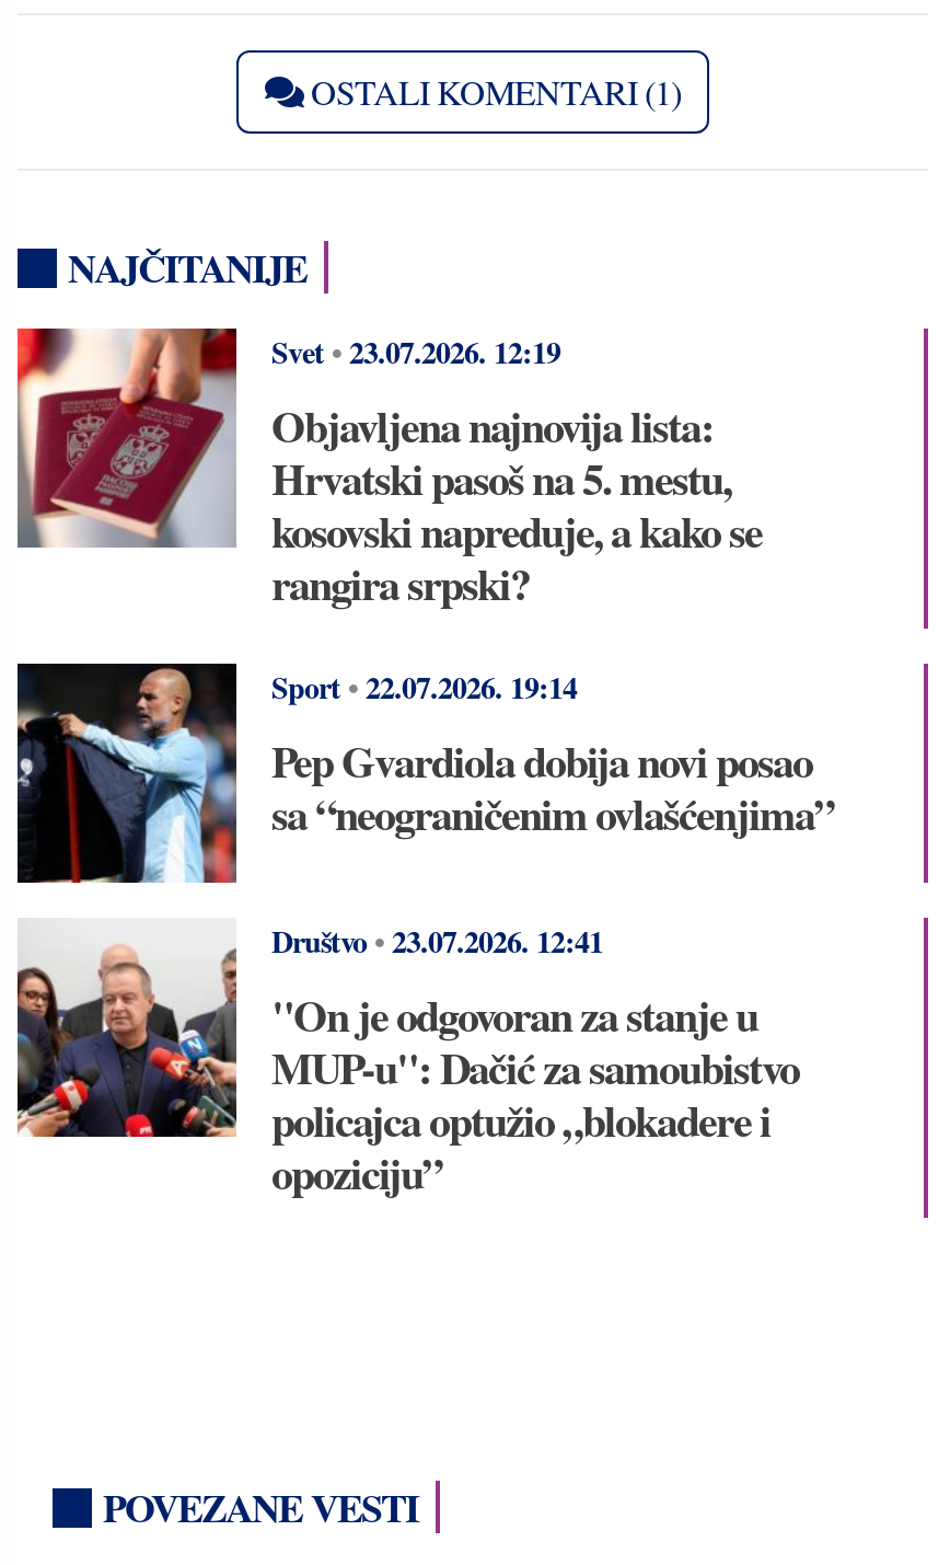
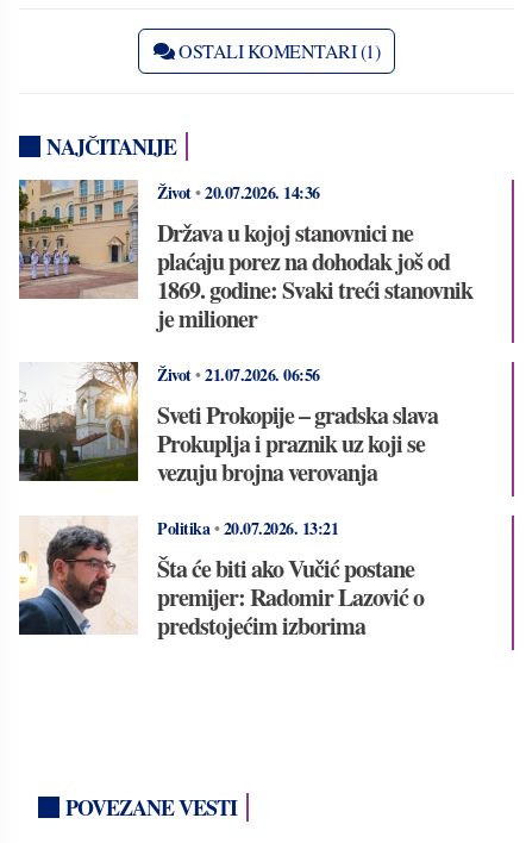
[15,326,762,615] [image] | Svet •23.07.2026. 12:19 | Objavljena najnovija lista: | Hrvatski pasoš na 5. mestu, | kosovski napreduje, a kako se | rangira srpski? -> [18,179,472,336] [image] | Život •20.07.2026. 14:36 | Država u kojoj stanovnici ne | plaćaju porez na dohodak još od | 1869. godine: Svaki treći stanovnik | je milioner
[15,661,834,885] [image] | Sport •22.07.2026. 19:14 | Pep Gvardiola dobija novi posao | sa “neograničenim ovlašćenjima” -> [18,361,438,489] [image] | Život • 21.07.2026. 06:56 | Sveti Prokopije – gradska slava | Prokuplja i praznik uz koji se | vezuju brojna verovanja
[15,918,799,1204] [image] | Društvo •23.07.2026. 12:41 | "On je odgovoran za stanje u | MUP-u": Dačić za samoubistvo | policajca optužio „blokadere i | opoziciju” -> [18,505,424,643] [image] | Politika • 20.07.2026. 13:21 | Šta će biti ako Vučić postane | premijer: Radomir Lazović o | predstojećim izborima

